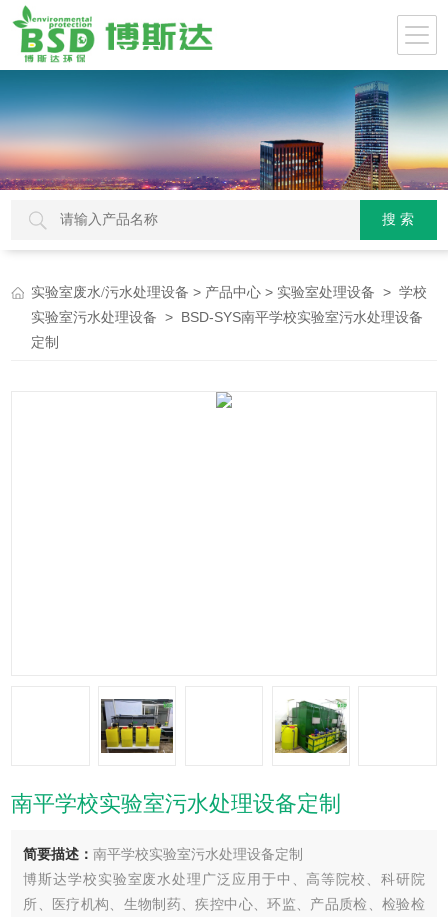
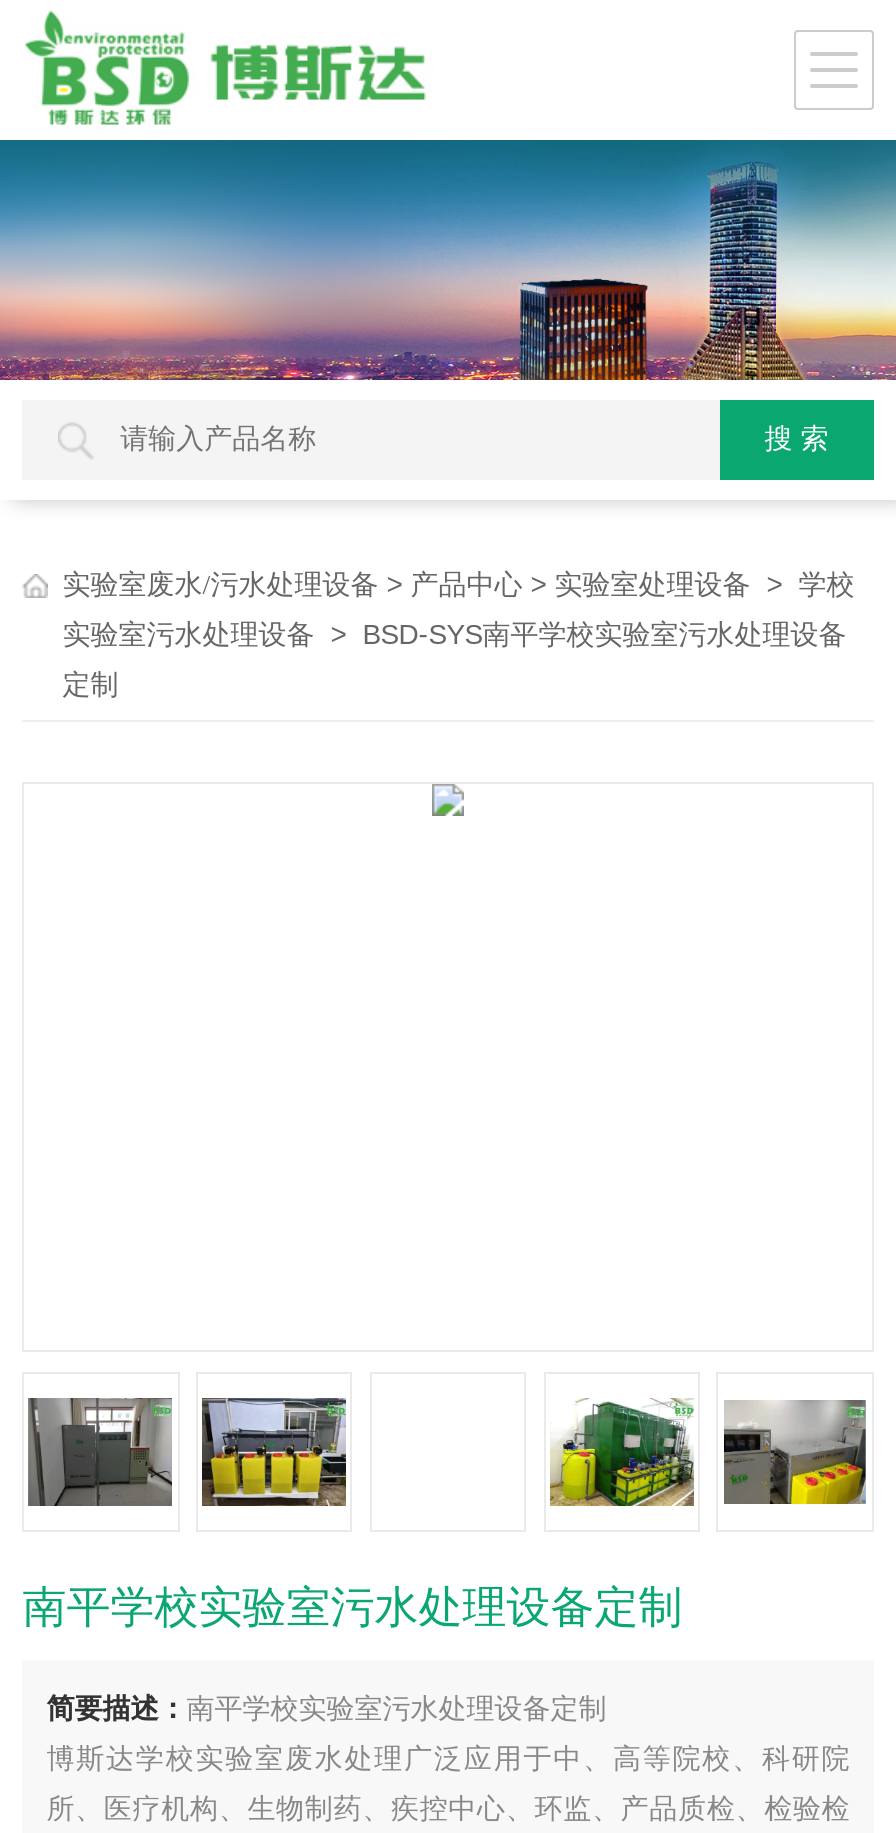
none -> [26,1396,174,1508] [image]
none -> [722,1398,868,1506] [image]

